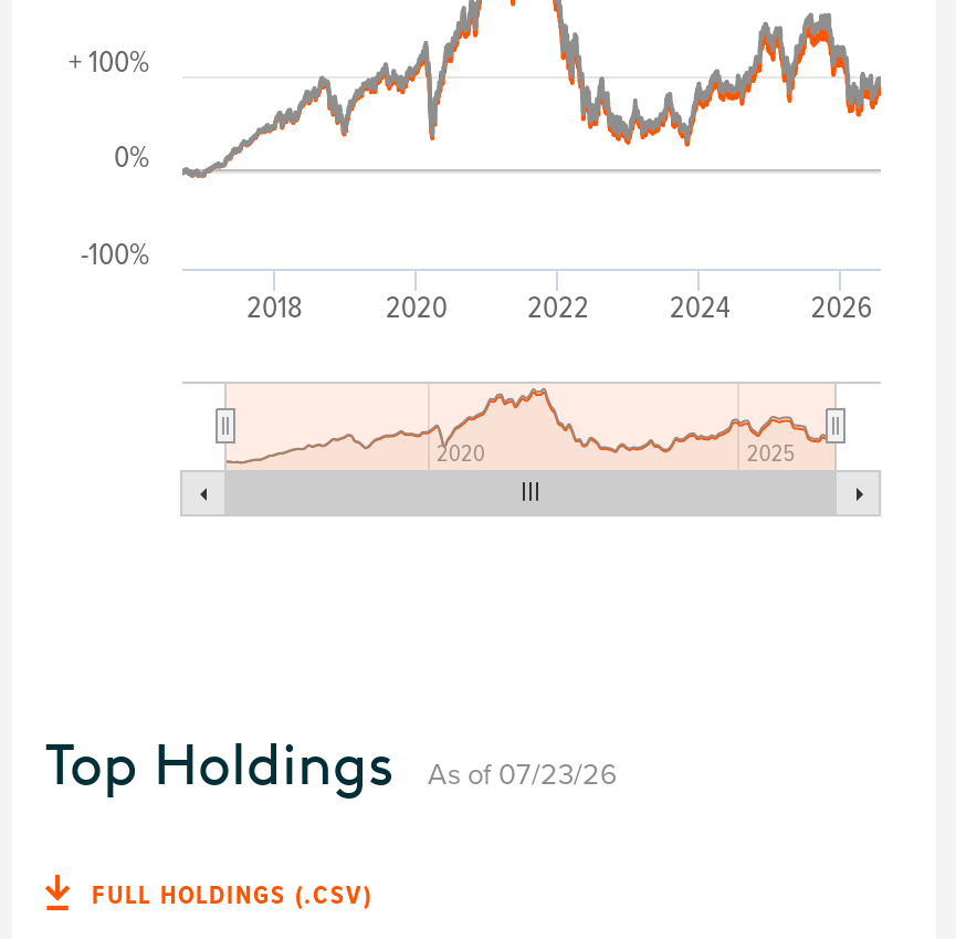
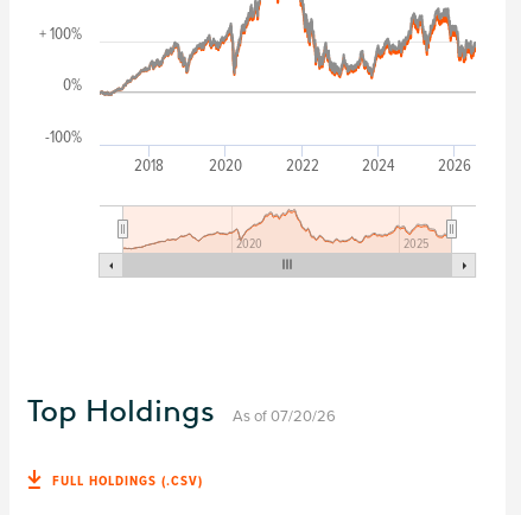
[45,729,618,797] Top Holdings As of 07/23/26 -> [27,392,336,428] Top Holdings As of 07/20/26

